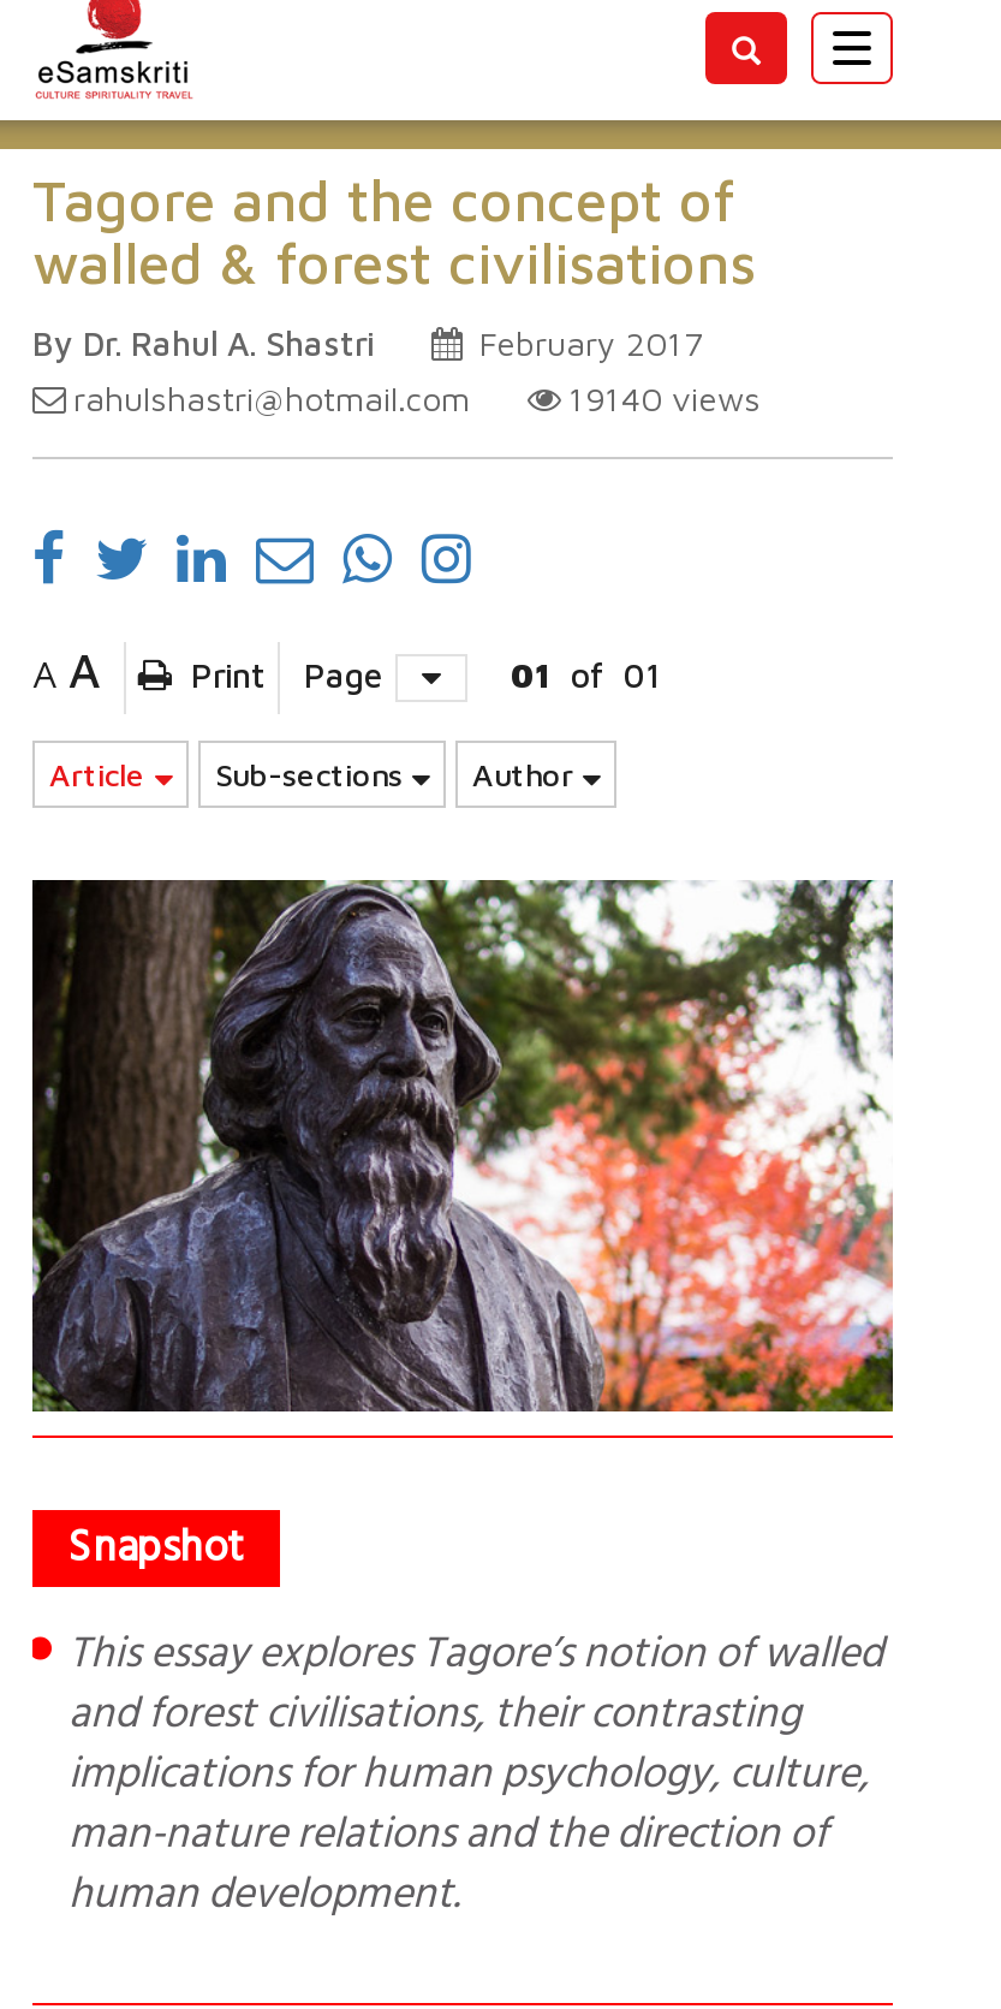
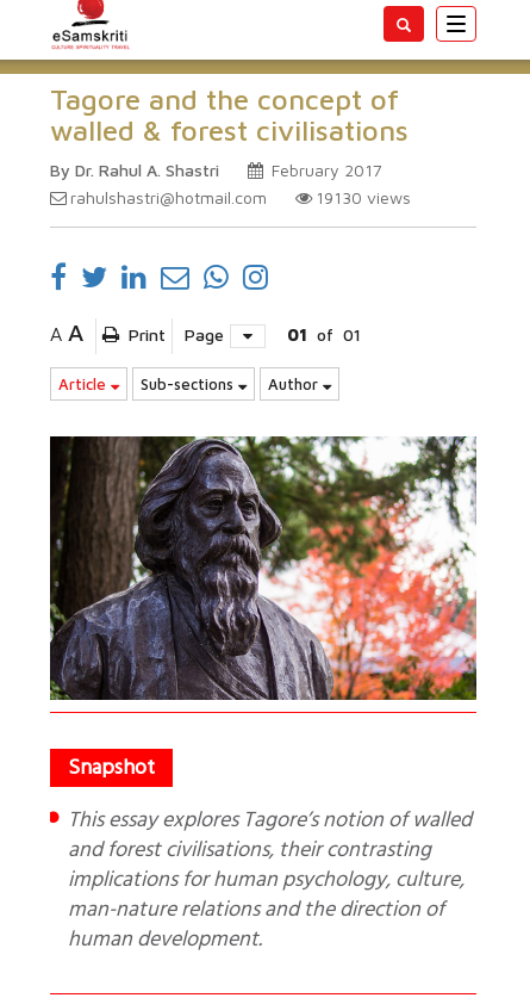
[568,378,761,418] 19140 views -> [316,187,411,207] 19130 views

